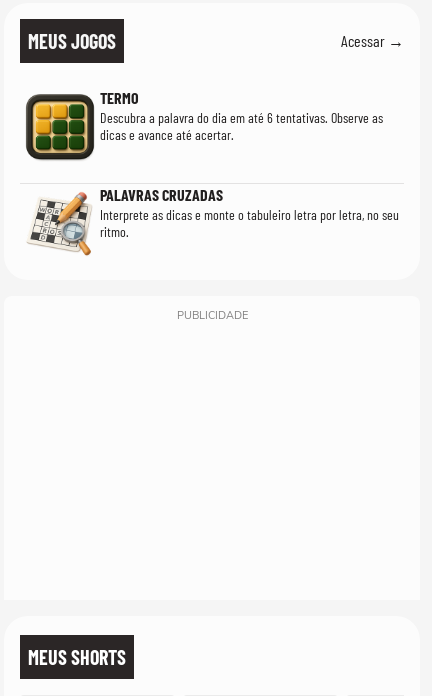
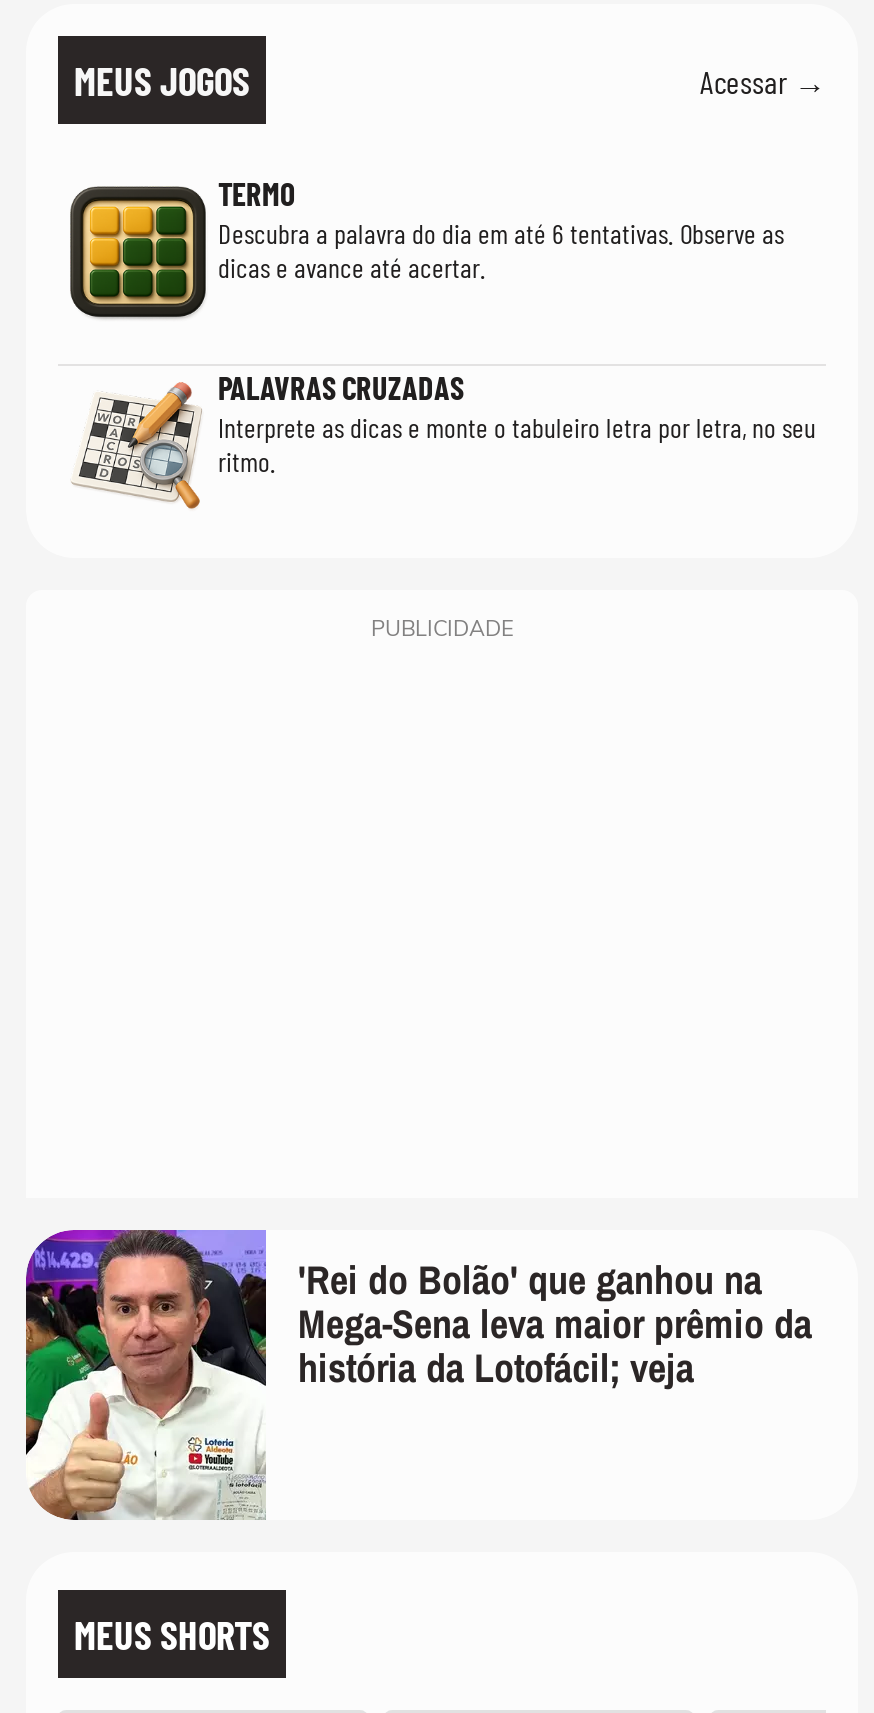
none -> [24,1227,812,1523] [image] | 'Rei do Bolão' que ganhou na | Mega-Sena leva maior prêmio da | história da Lotofácil; veja

